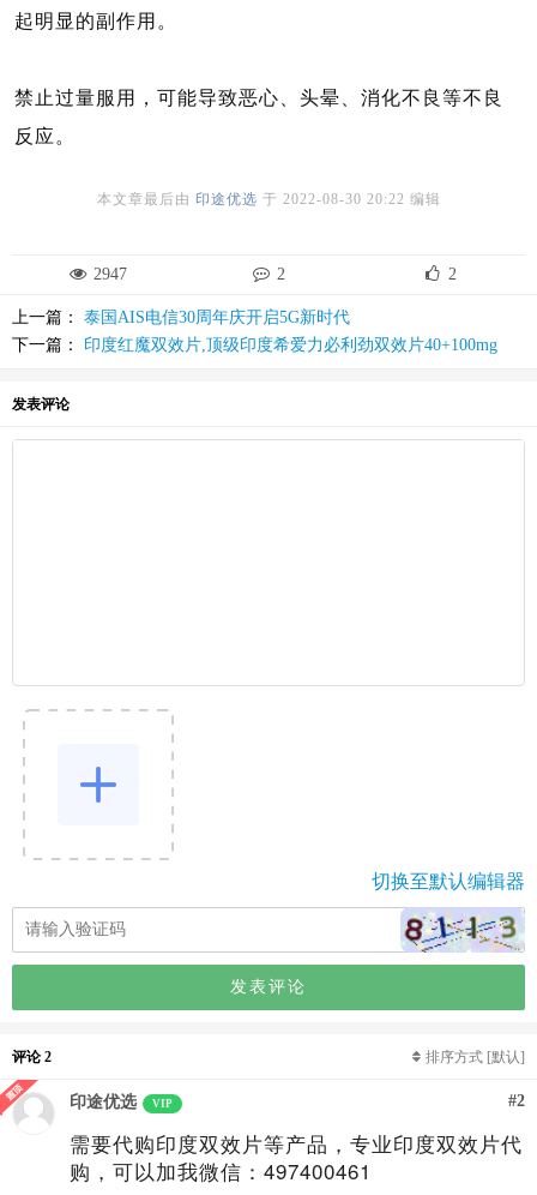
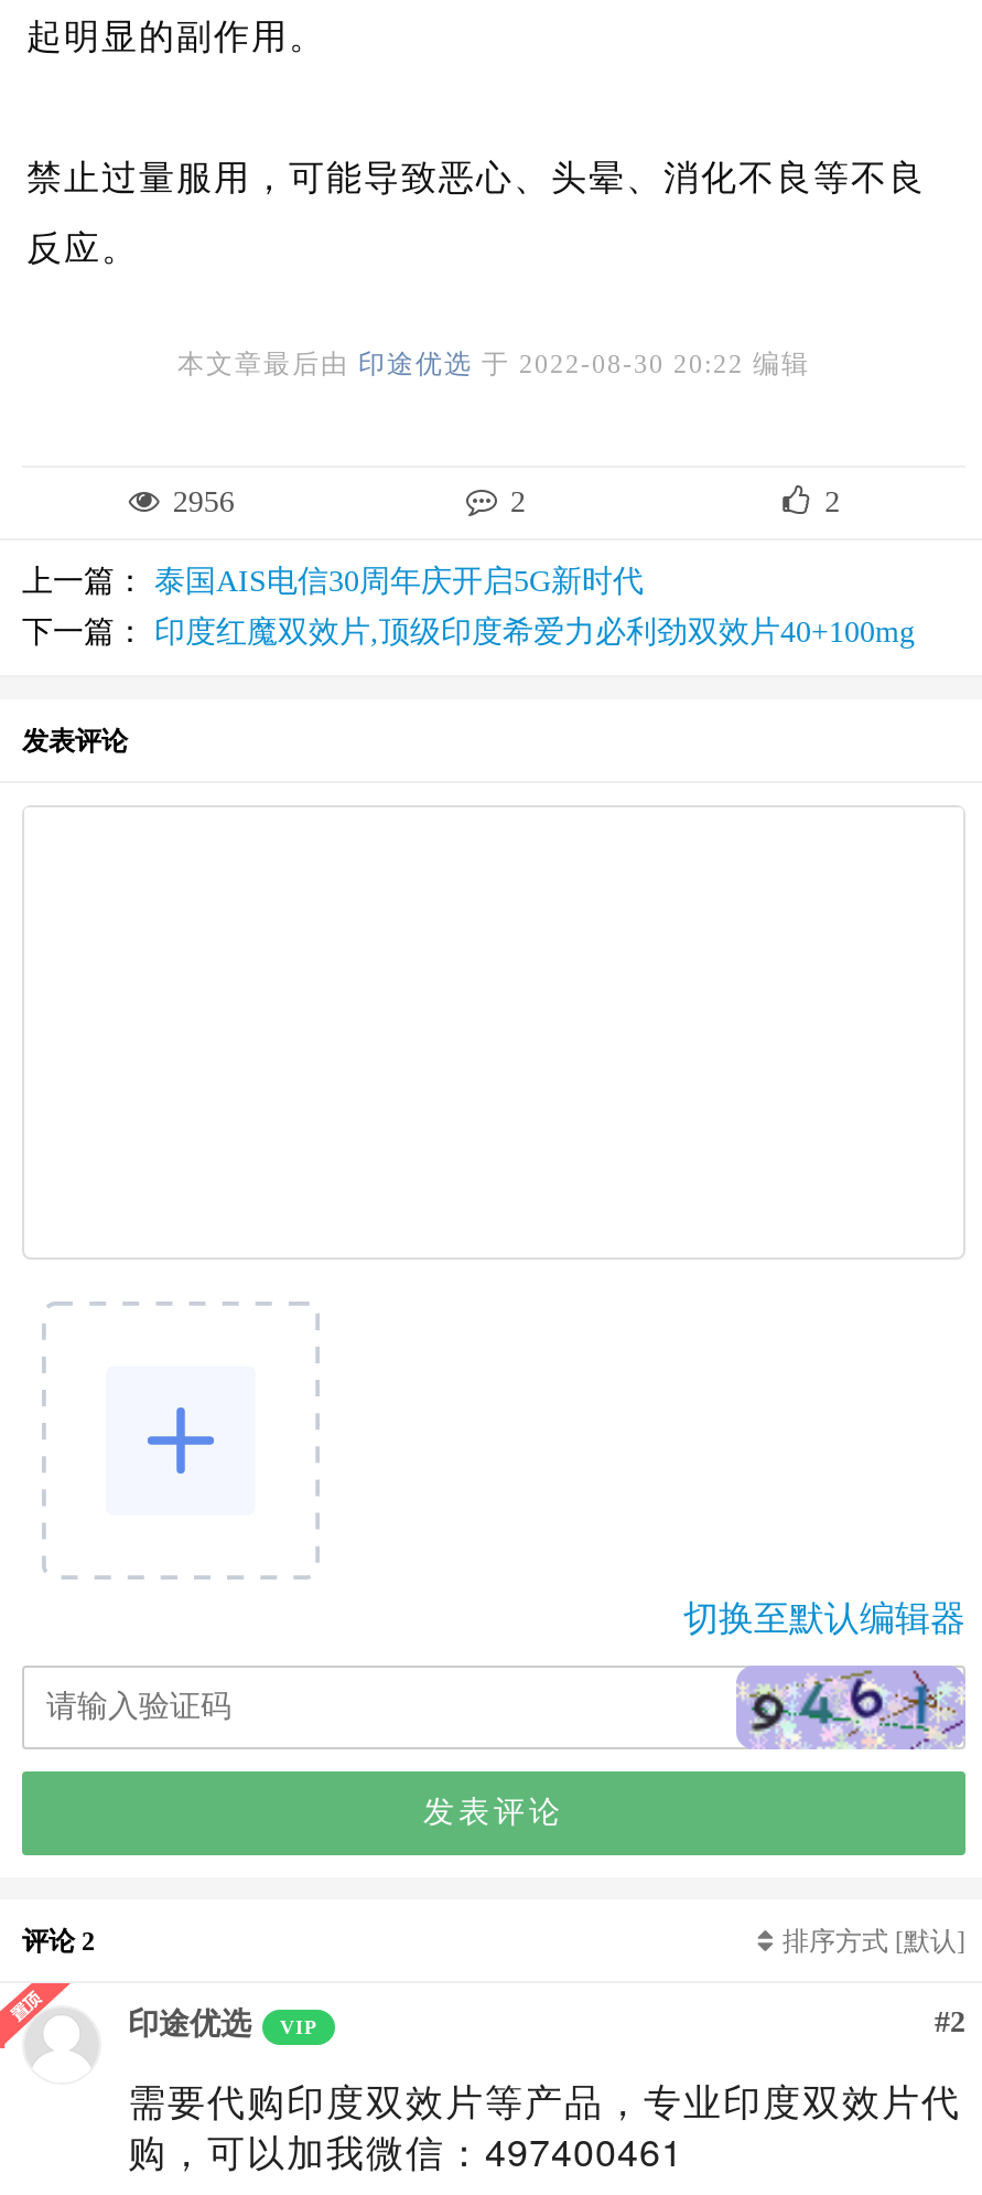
[94,265,127,283] 2947 -> [173,485,234,518] 2956
[402,908,525,953] [image] -> [736,1666,968,1749] [image]

